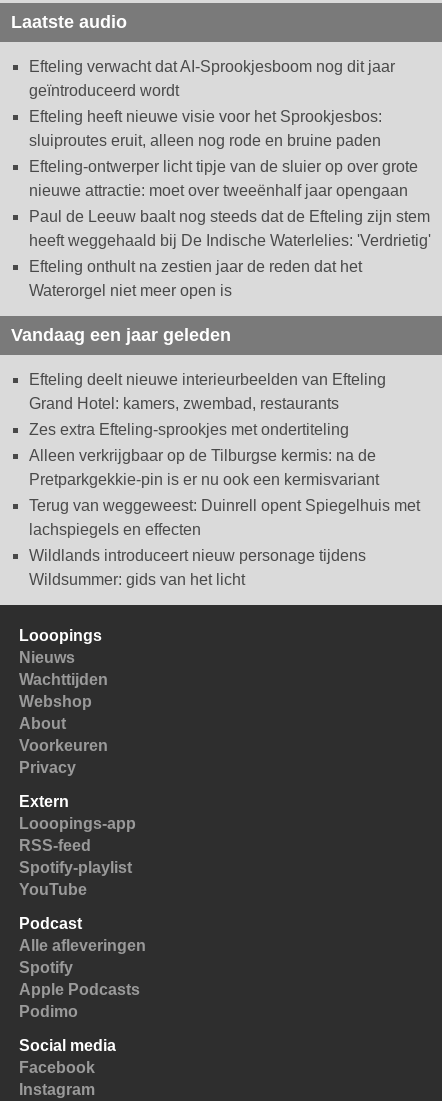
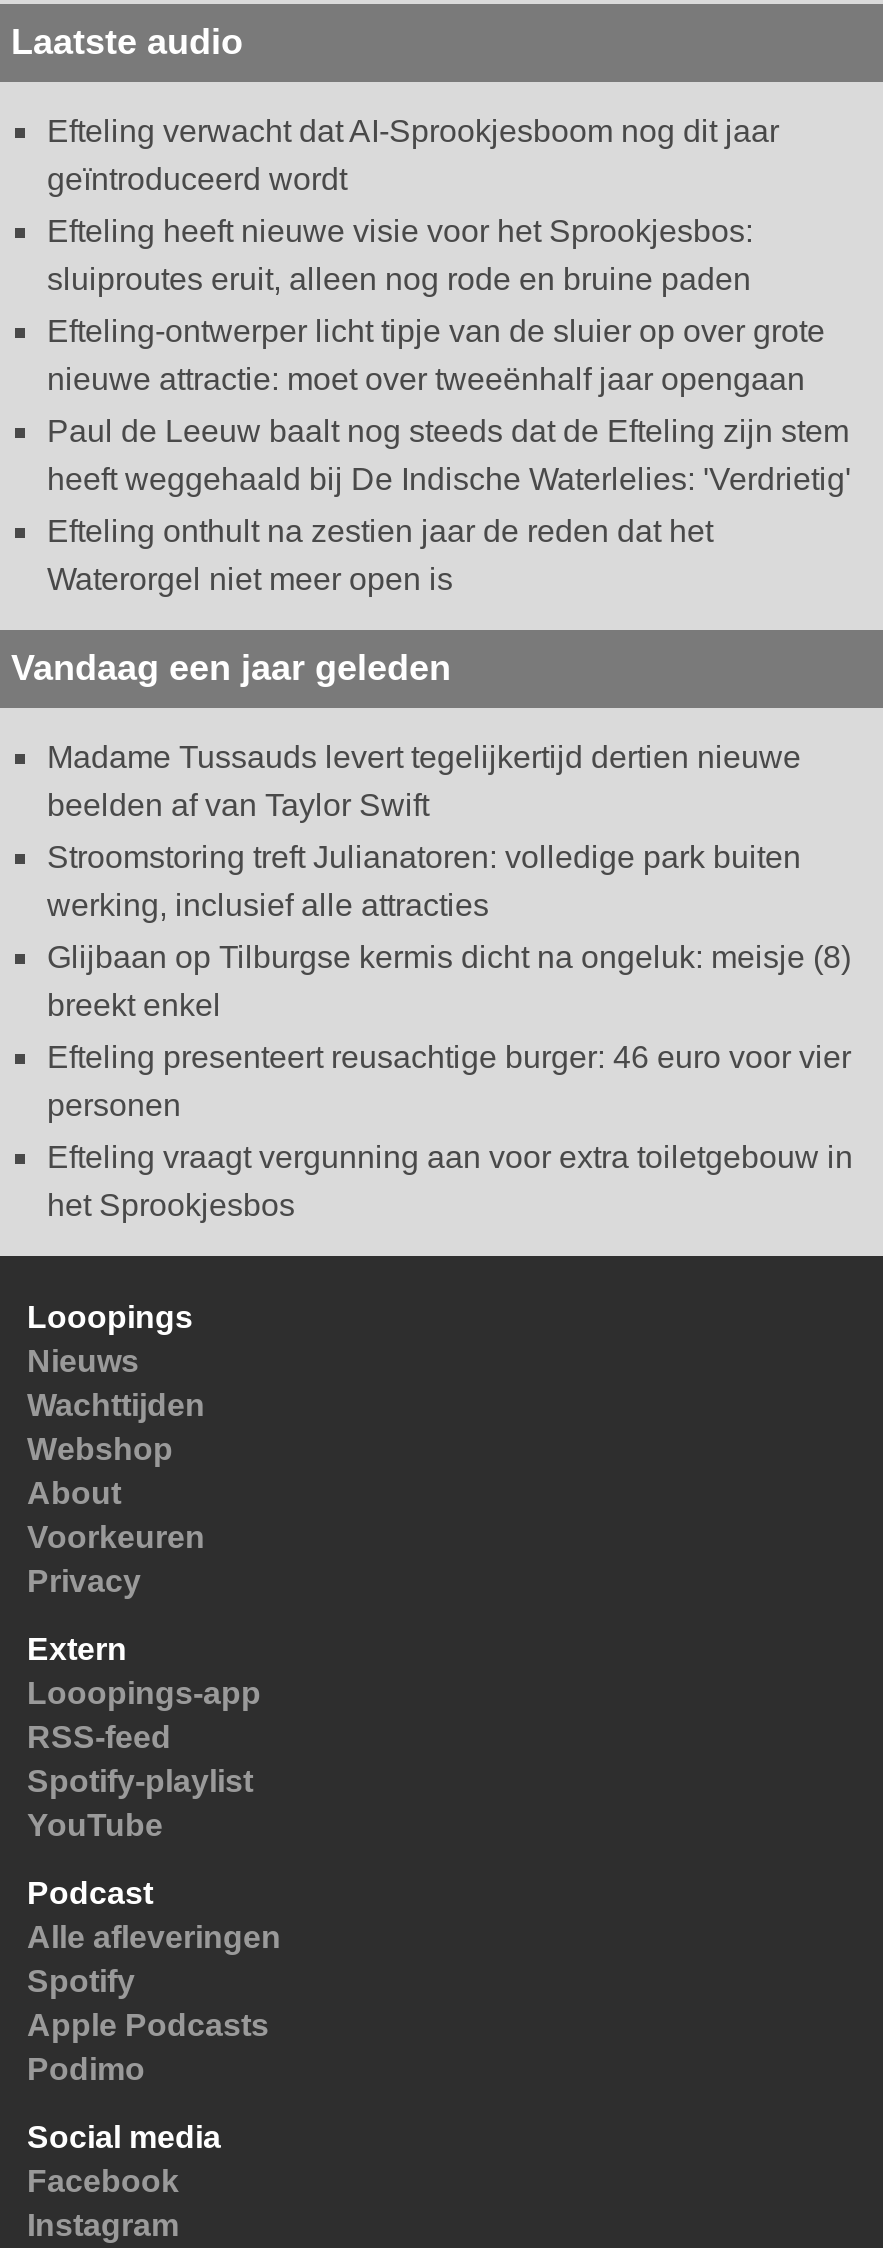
[29,371,386,412] Efteling deelt nieuwe interieurbeelden van Efteling | Grand Hotel: kamers, zwembad, restaurants -> [47,741,801,823] Madame Tussauds levert tegelijkertijd dertien nieuwe | beelden af van Taylor Swift
[29,421,349,438] Zes extra Efteling-sprookjes met ondertiteling -> [47,841,801,923] Stroomstoring treft Julianatoren: volledige park buiten | werking, inclusief alle attracties
[29,447,379,488] Alleen verkrijgbaar op de Tilburgse kermis: na de | Pretparkgekkie-pin is er nu ook een kermisvariant -> [47,941,851,1023] Glijbaan op Tilburgse kermis dicht na ongeluk: meisje (8) | breekt enkel
[29,497,420,538] Terug van weggeweest: Duinrell opent Spiegelhuis met | lachspiegels en effecten -> [47,1041,851,1123] Efteling presenteert reusachtige burger: 46 euro voor vier | personen
[29,547,366,588] Wildlands introduceert nieuw personage tijdens | Wildsummer: gids van het licht -> [47,1141,853,1223] Efteling vraagt vergunning aan voor extra toiletgebouw in | het Sprookjesbos

